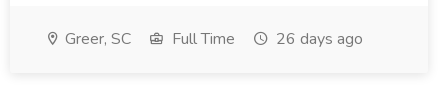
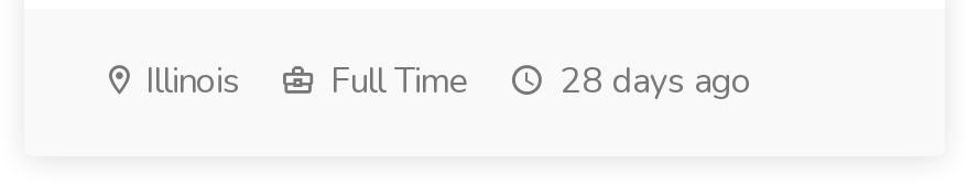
[61,28,131,50] Greer, SC -> [137,57,240,106] Illinois
[272,28,363,50] 26 days ago -> [551,57,751,106] 28 days ago

